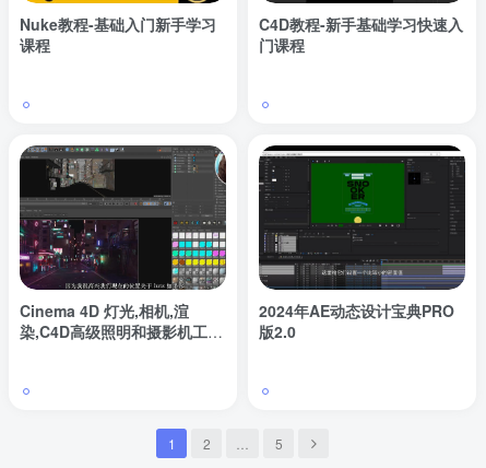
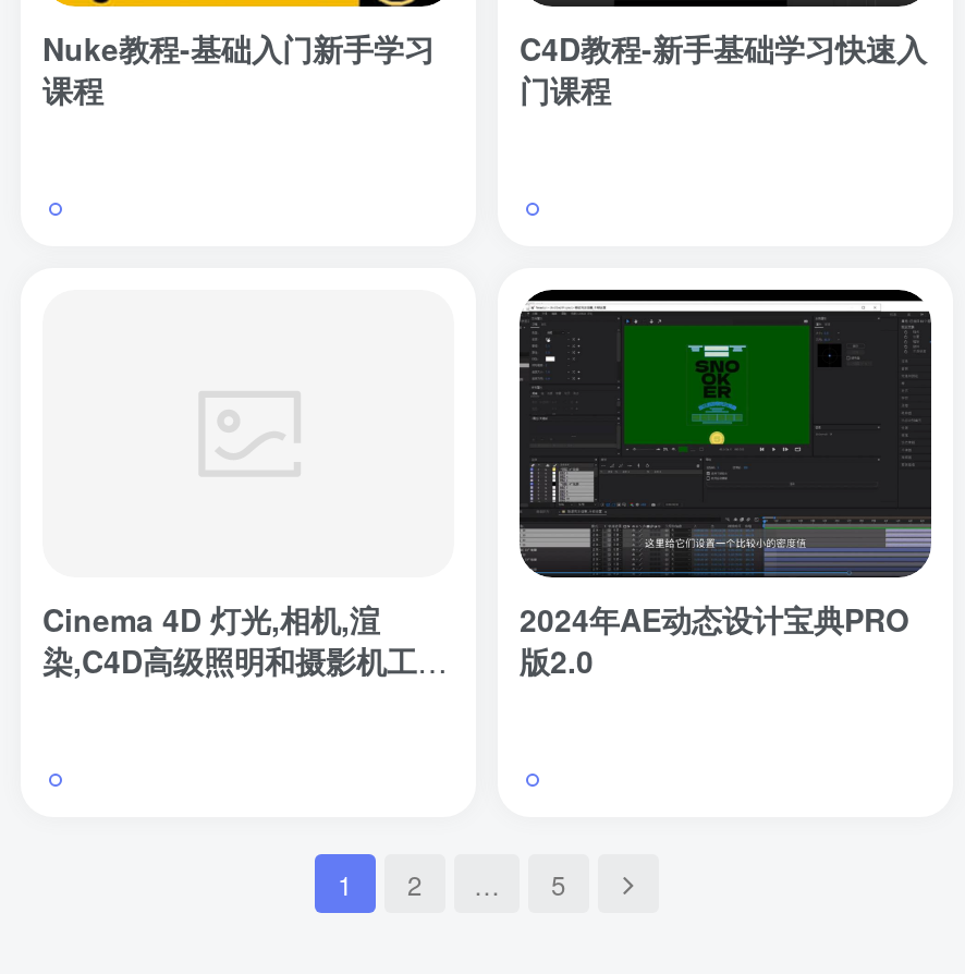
[19,144,227,291] [image] -> none

